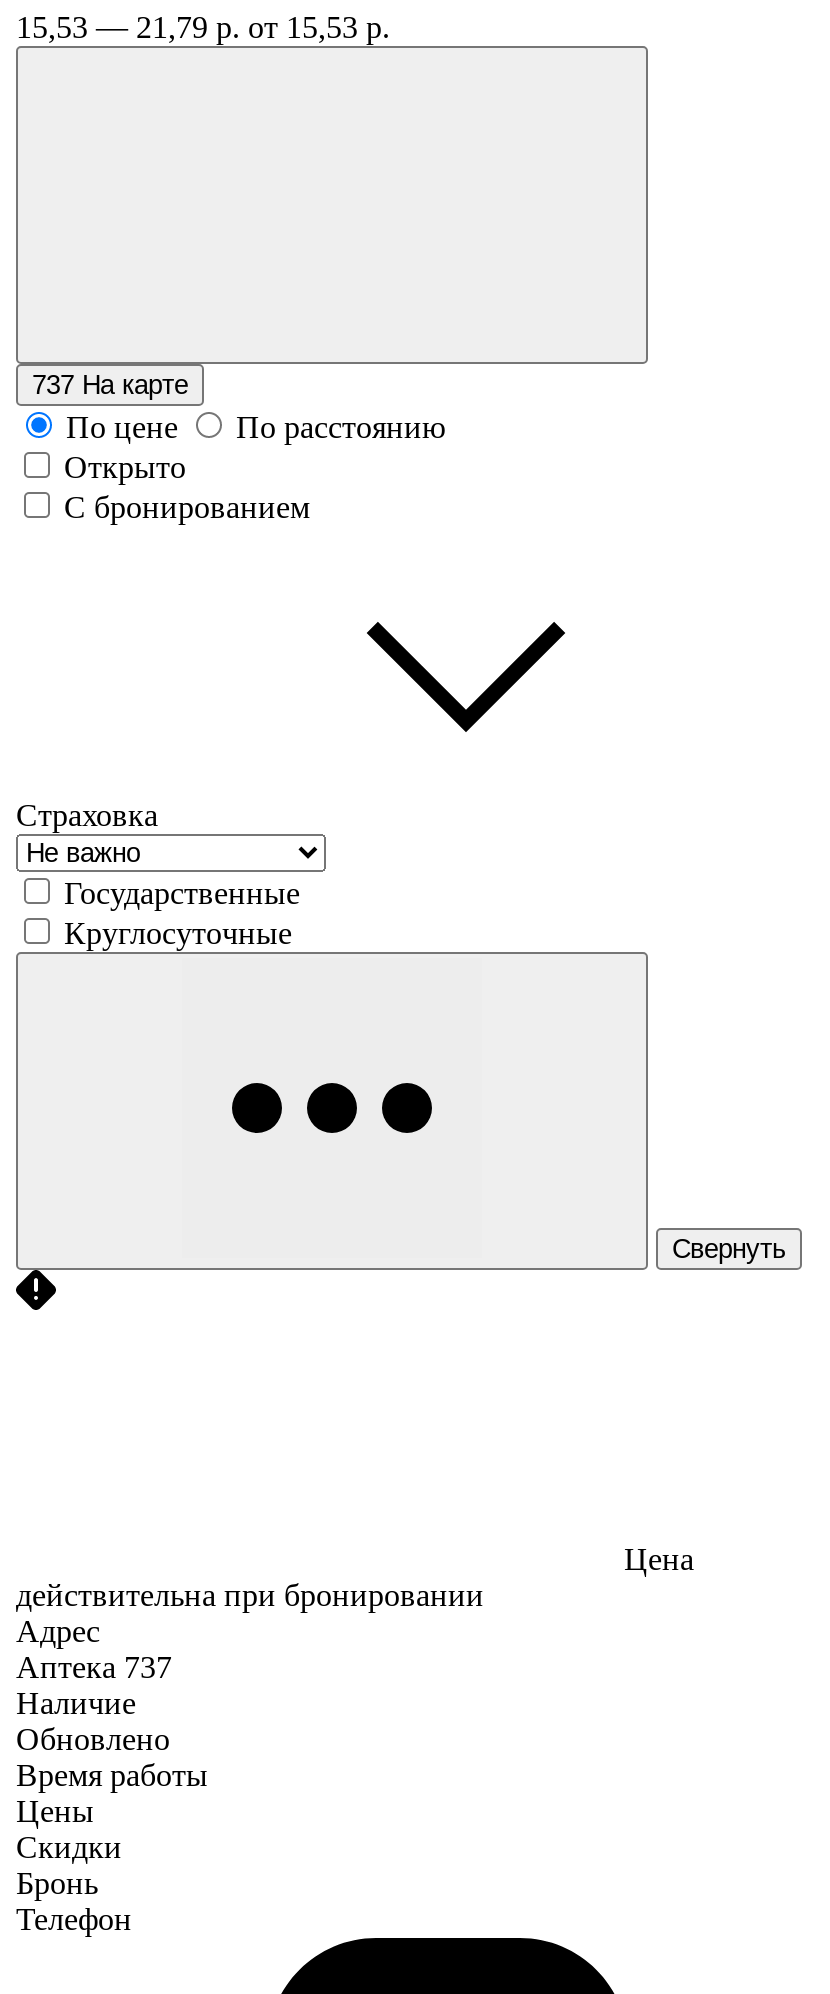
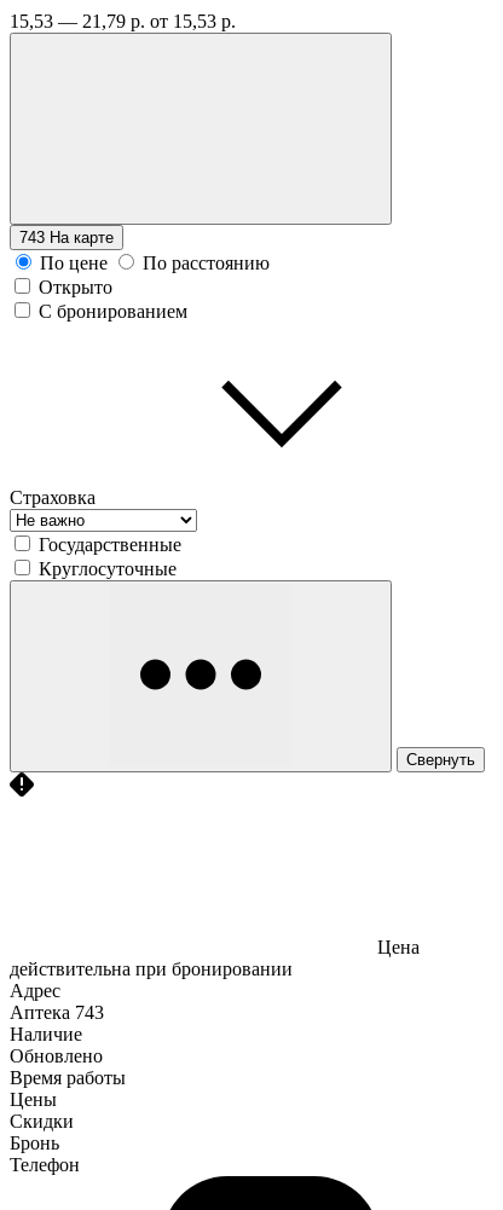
[32,370,188,400] 737 На карте -> [19,228,114,246] 743 На карте
[16,1650,172,1684] Аптека 737 -> [10,1002,104,1022] Аптека 743

